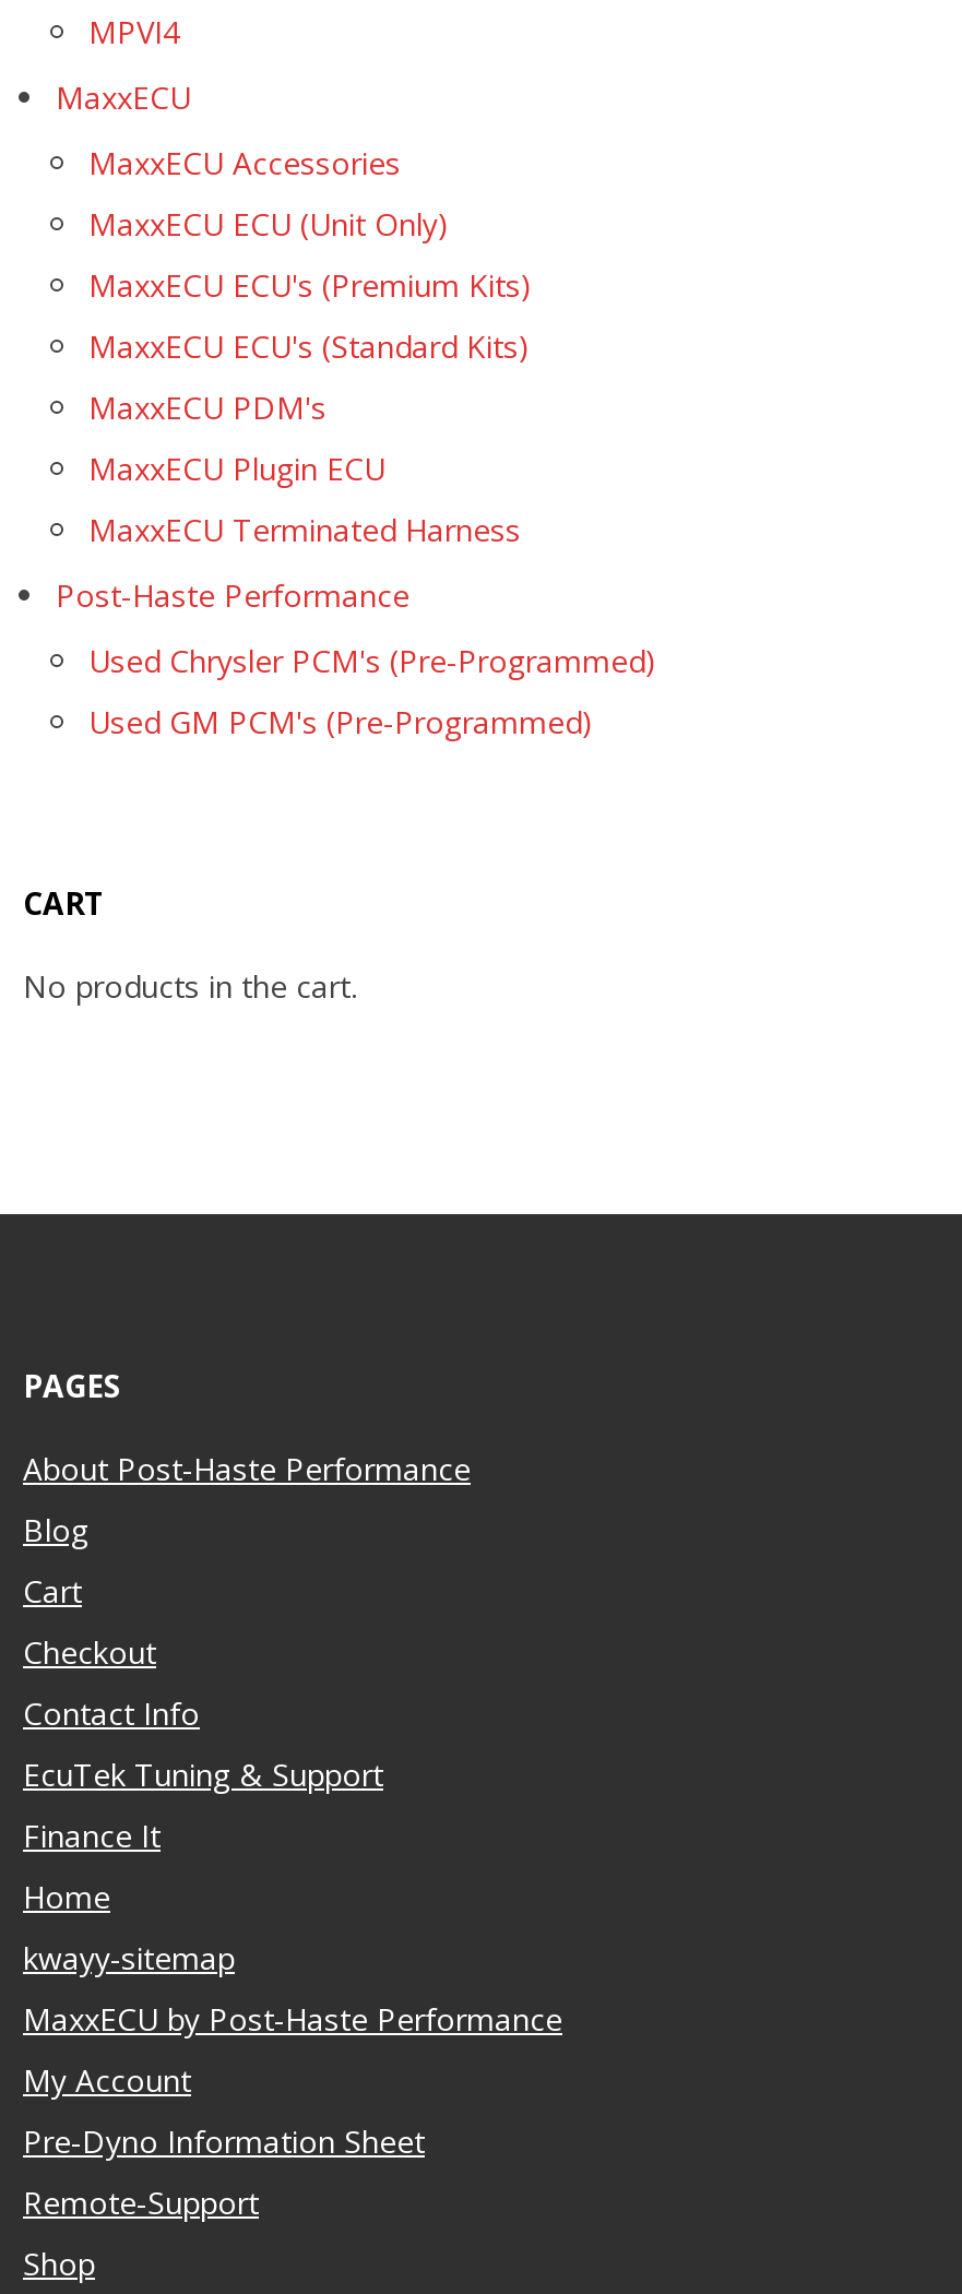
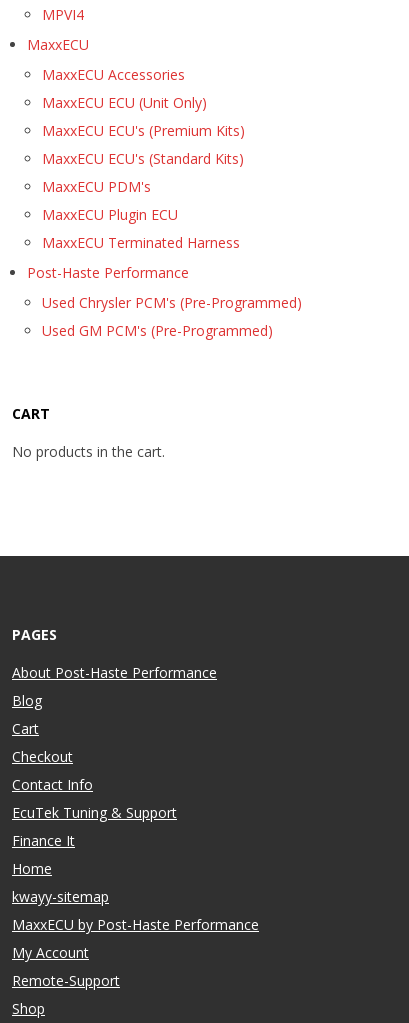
[23,2120,425,2162] Pre-Dyno Information Sheet -> none

